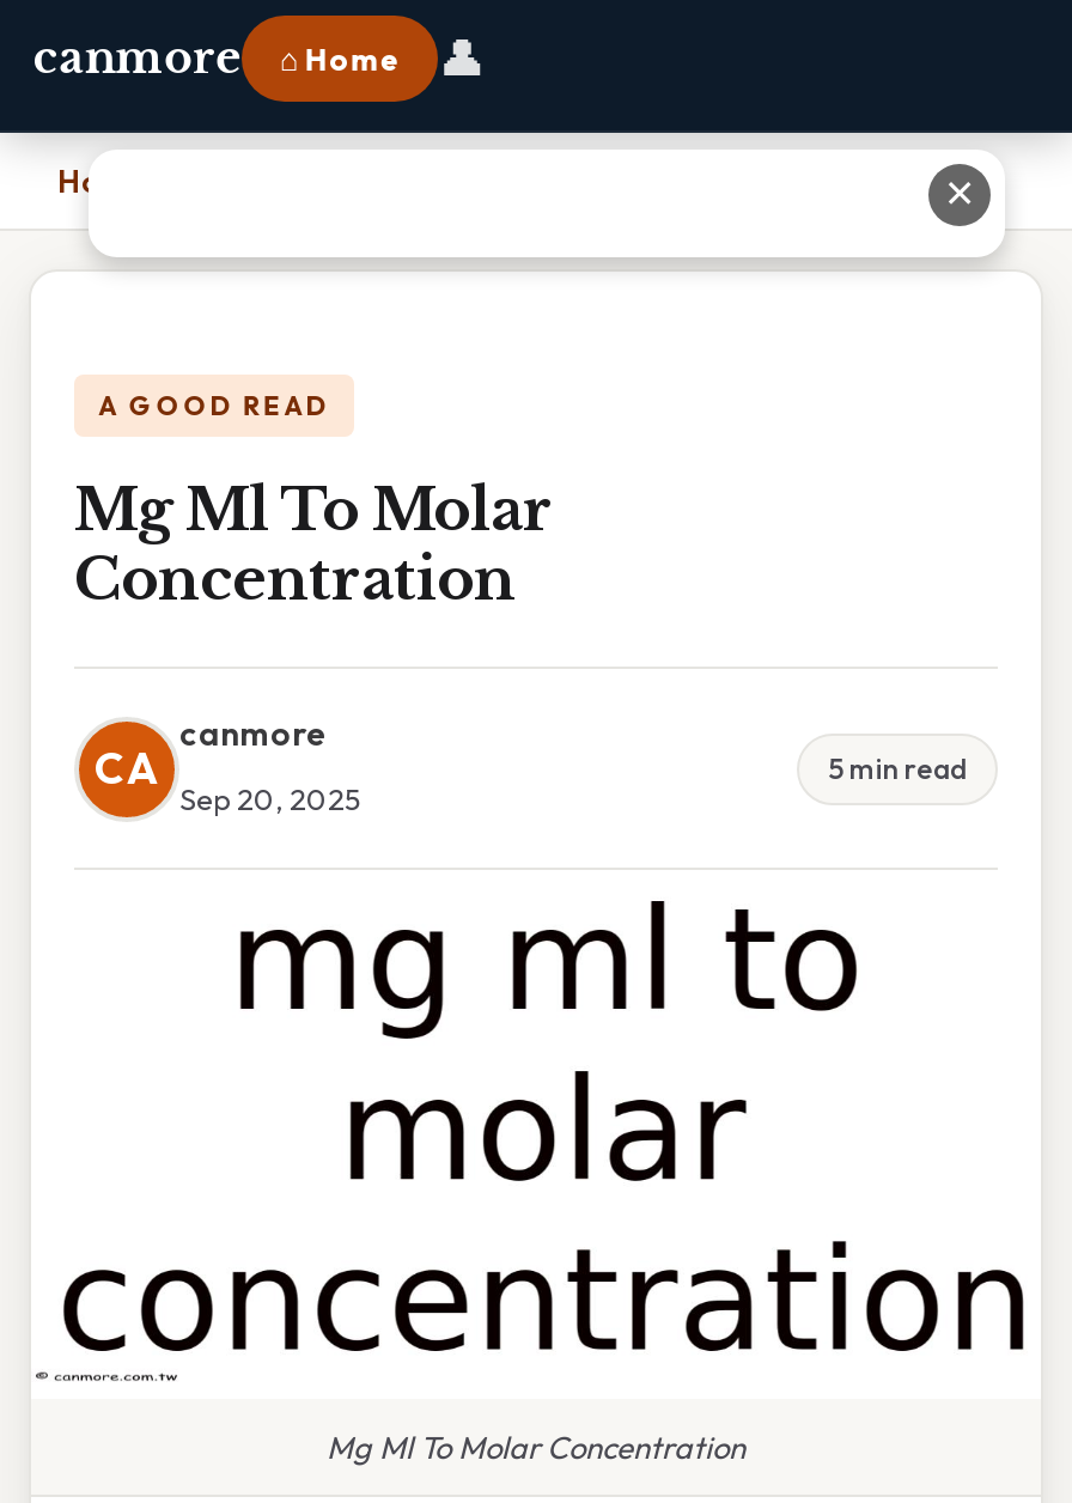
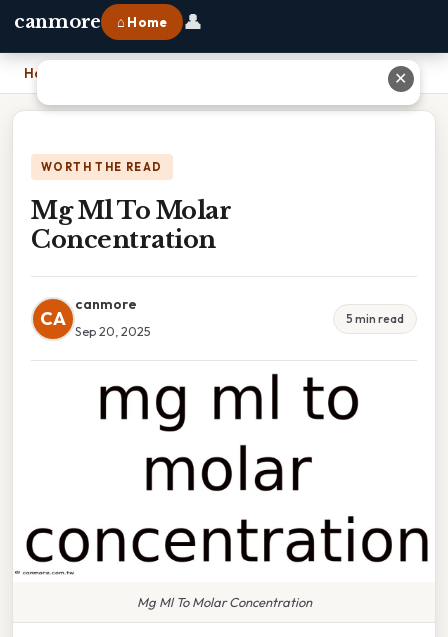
[98,389,331,422] A GOOD READ -> [41,160,163,174] WORTH THE READ

